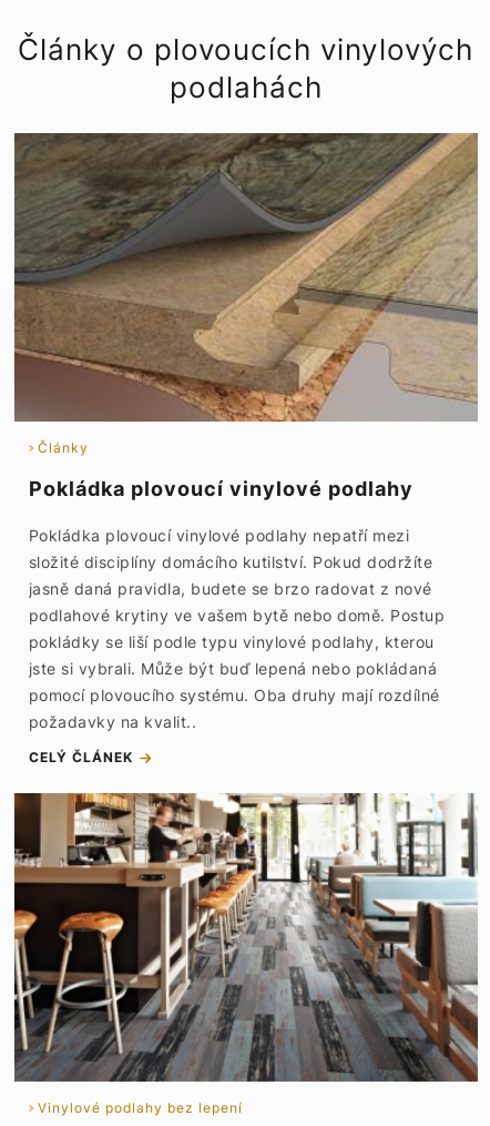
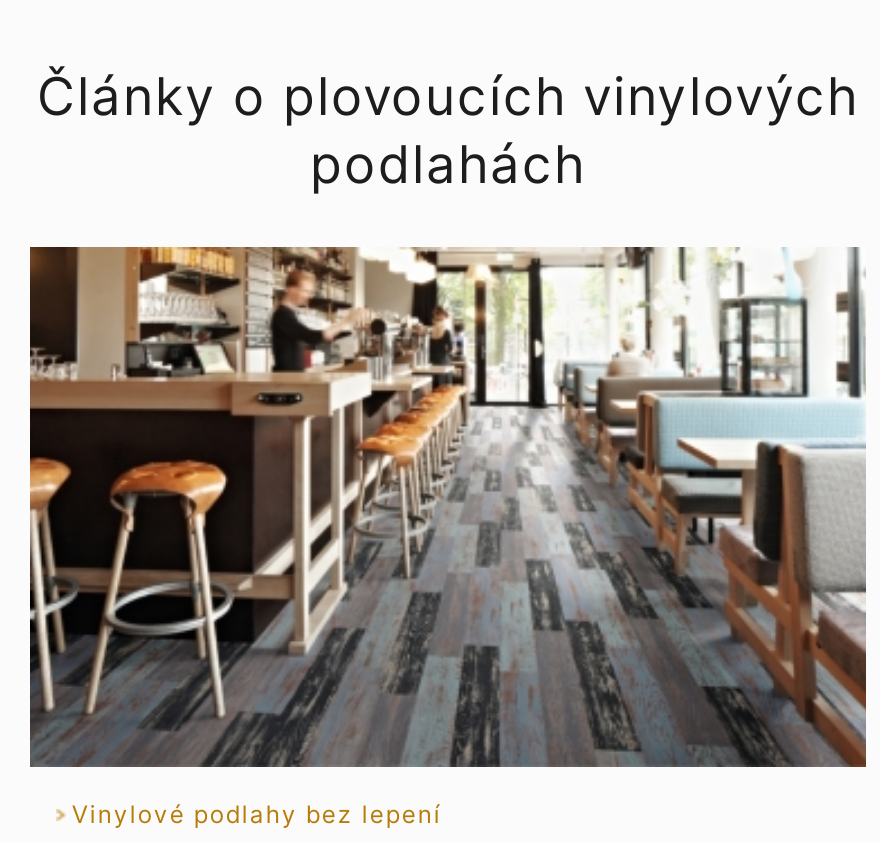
[13,132,479,765] [image] | Články | Pokládka plovoucí vinylové podlahy | Pokládka plovoucí vinylové podlahy nepatří mezi | složité disciplíny domácího kutilství. Pokud dodržíte | jasně daná pravidla, budete se brzo radovat z nové | podlahové krytiny ve vašem bytě nebo domě. Postup | pokládky se liší podle typu vinylové podlahy, kterou | jste si vybrali. Může být buď lepená nebo pokládaná | pomocí plovoucího systému. Oba druhy mají rozdílné | požadavky na kvalit.. | CELÝ ČLÁNEK -> none

